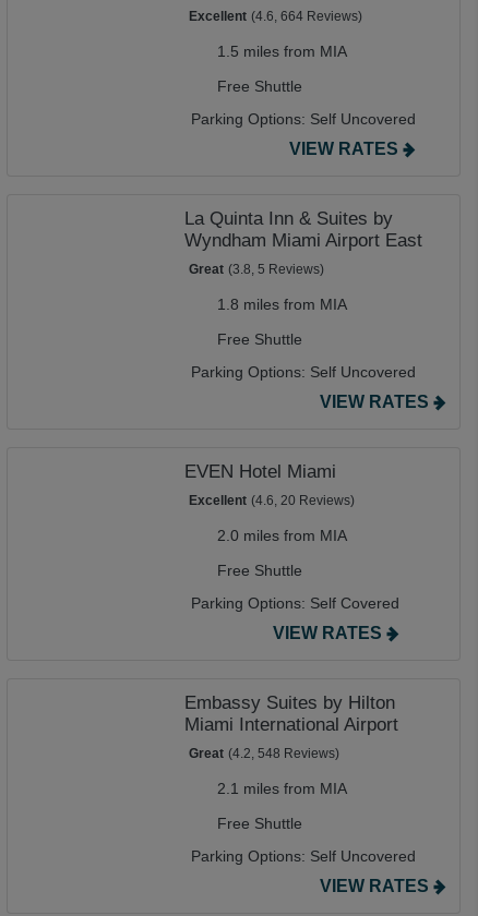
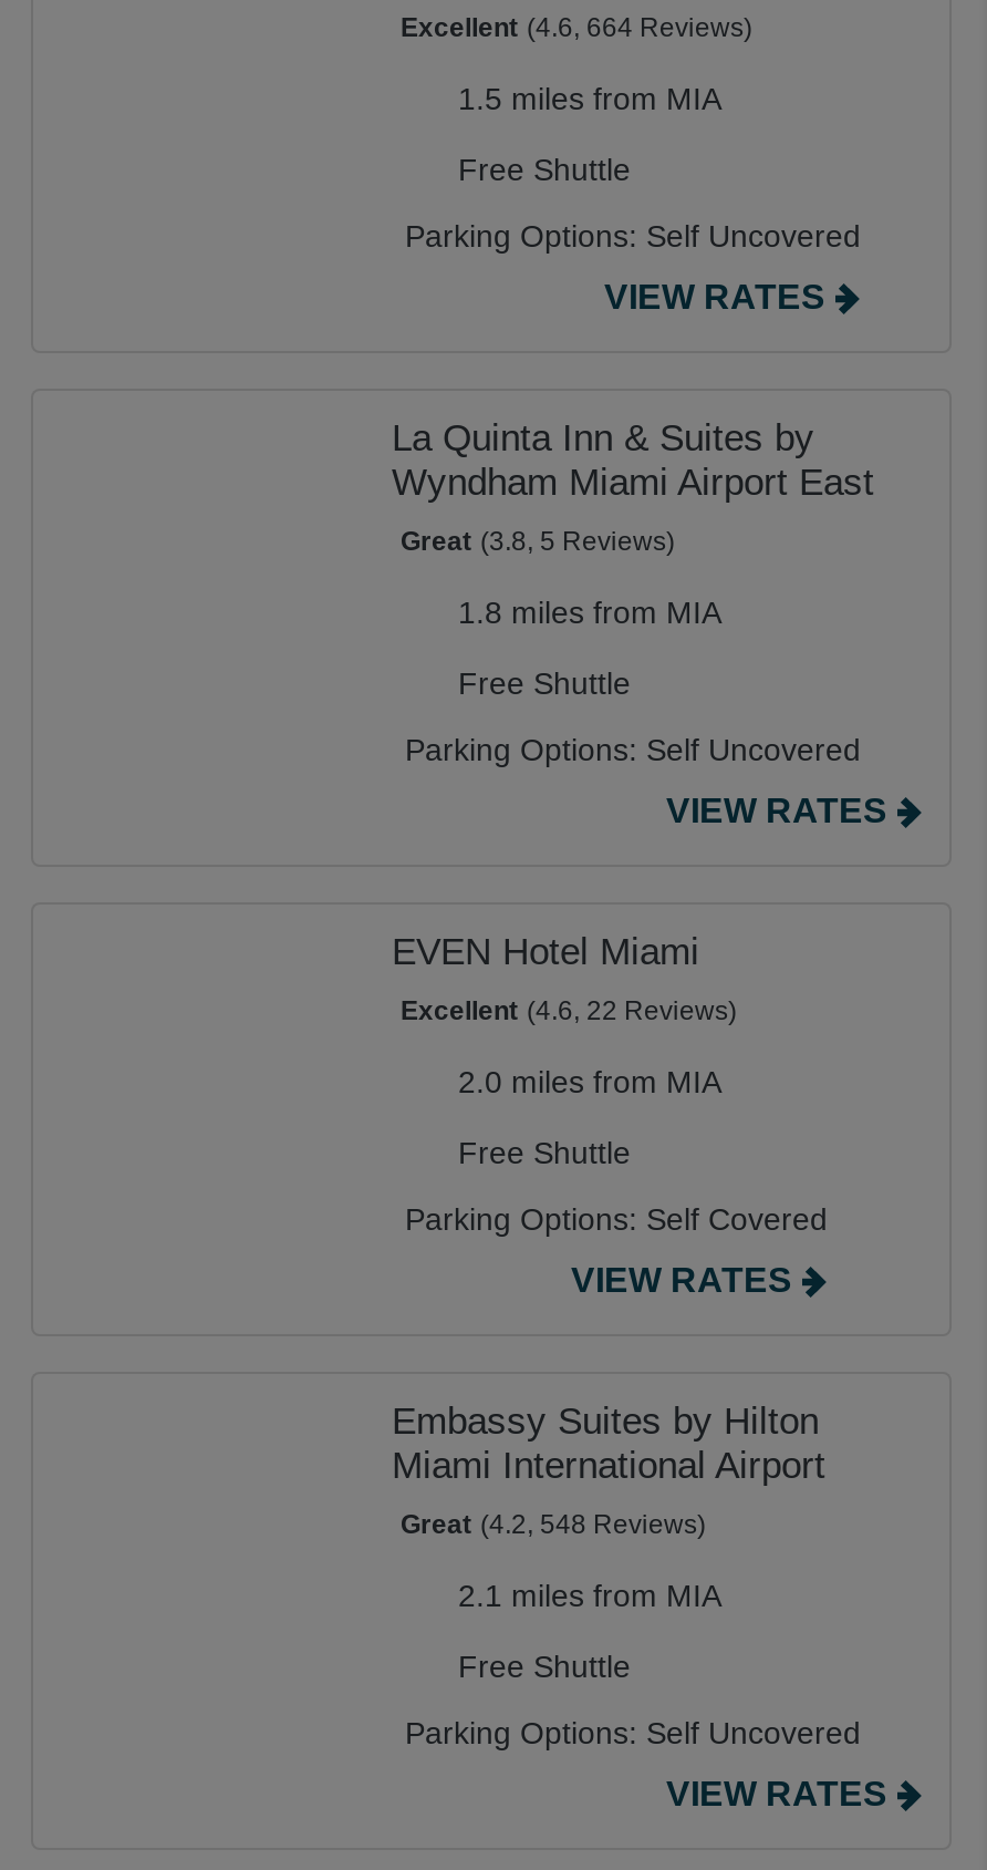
[189,493,355,508] Excellent (4.6, 20 Reviews) -> [401,995,737,1026] Excellent (4.6, 22 Reviews)

